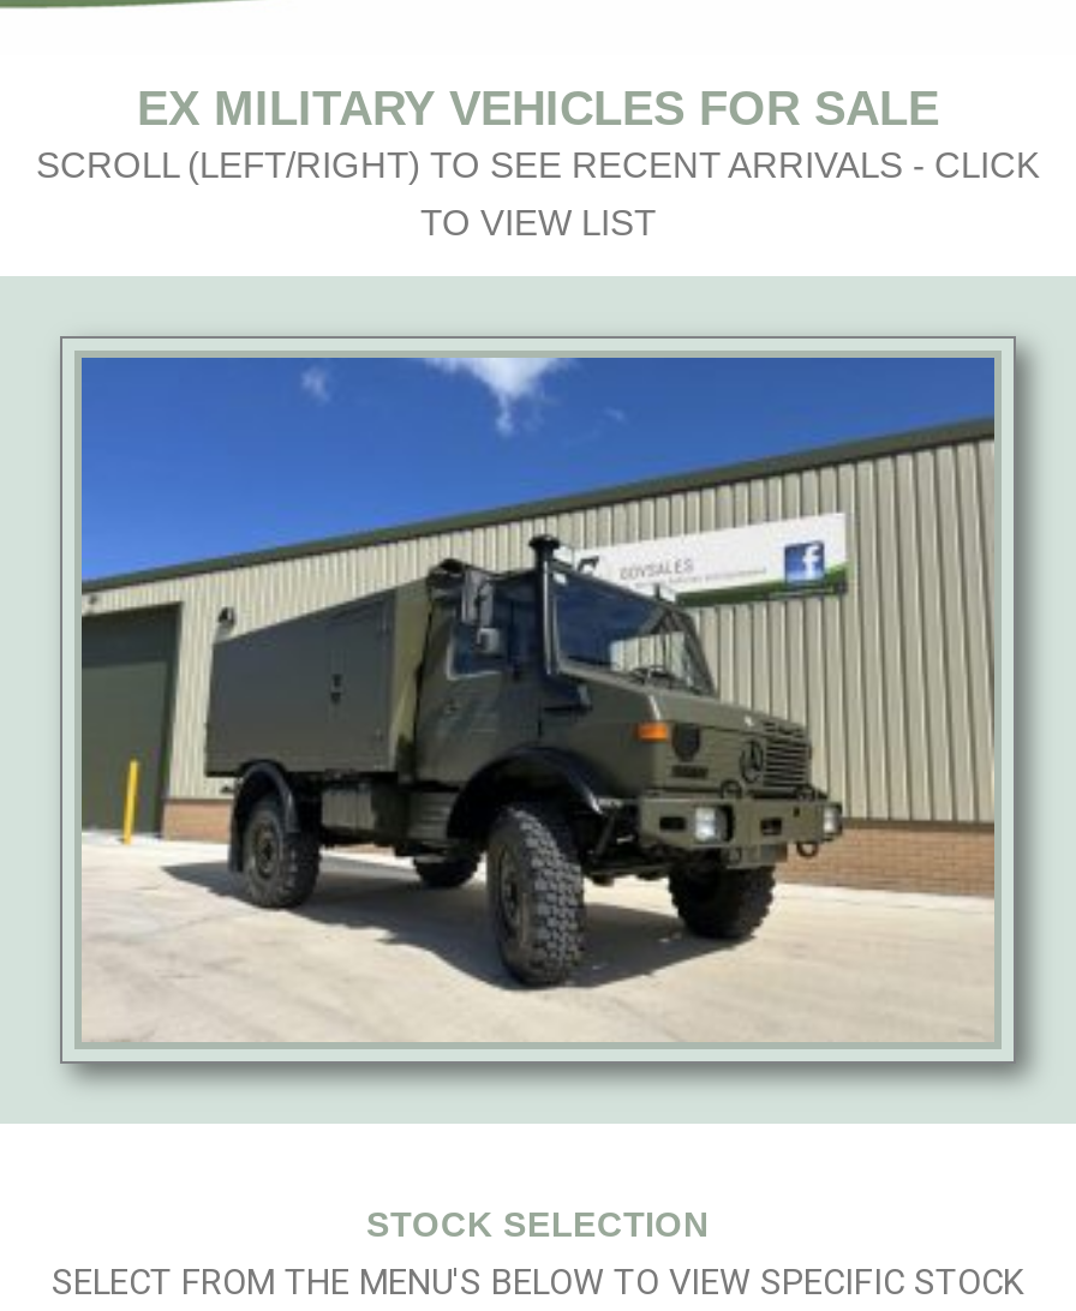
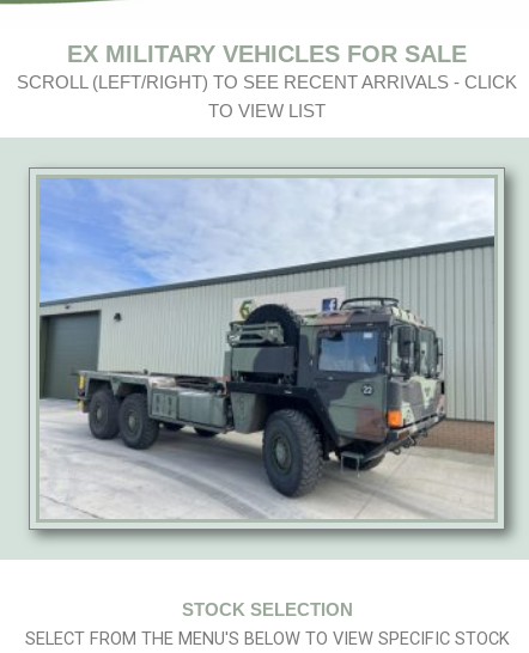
[79,355,997,1042] [image] -> [39,178,495,518] [image]

